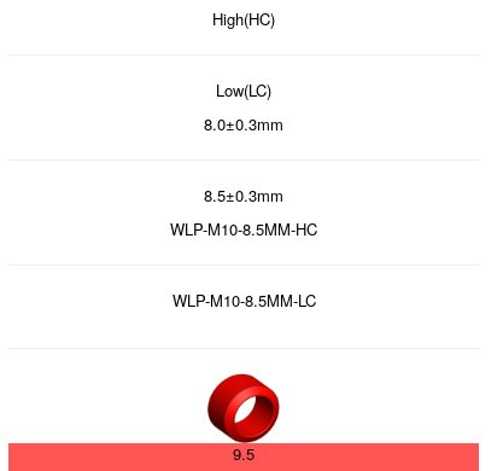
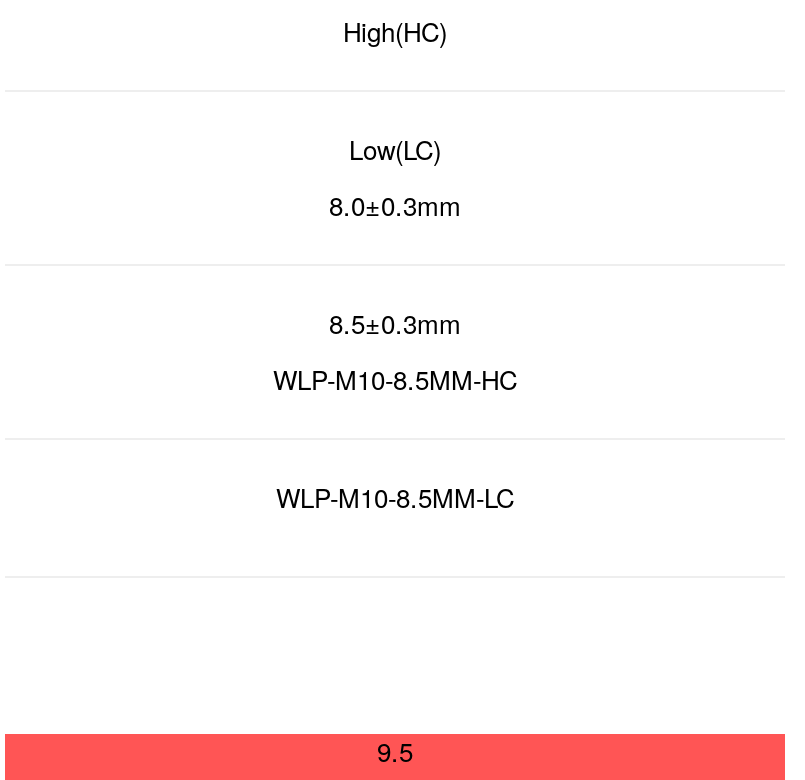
[206,373,281,440] [image] -> none

